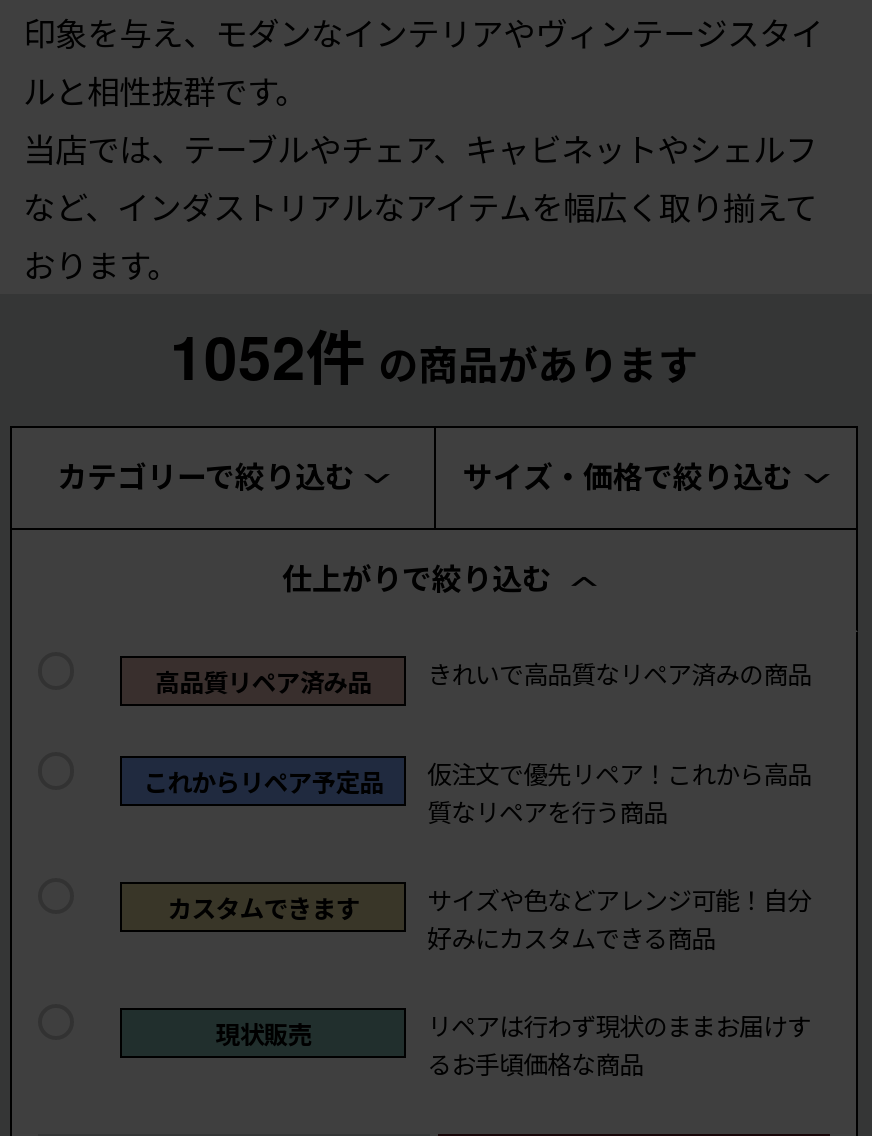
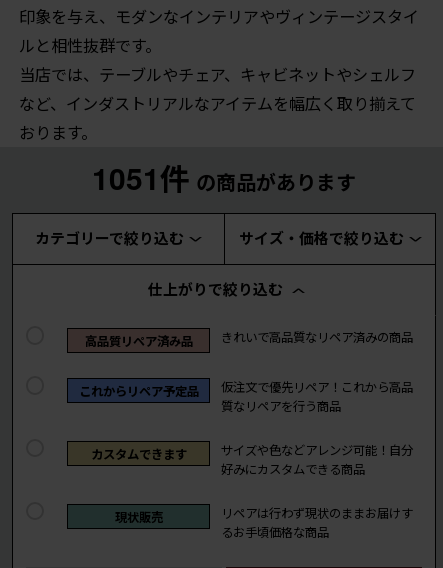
[170,312,698,398] 1052件の商品があります -> [92,156,356,199] 1051件の商品があります

